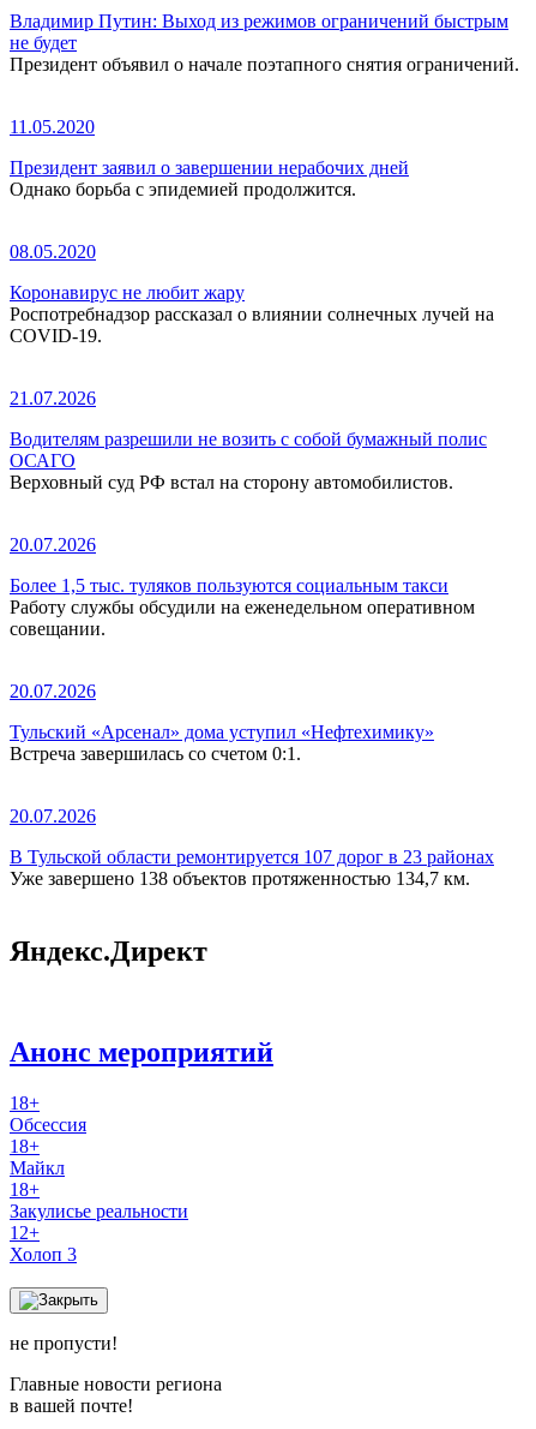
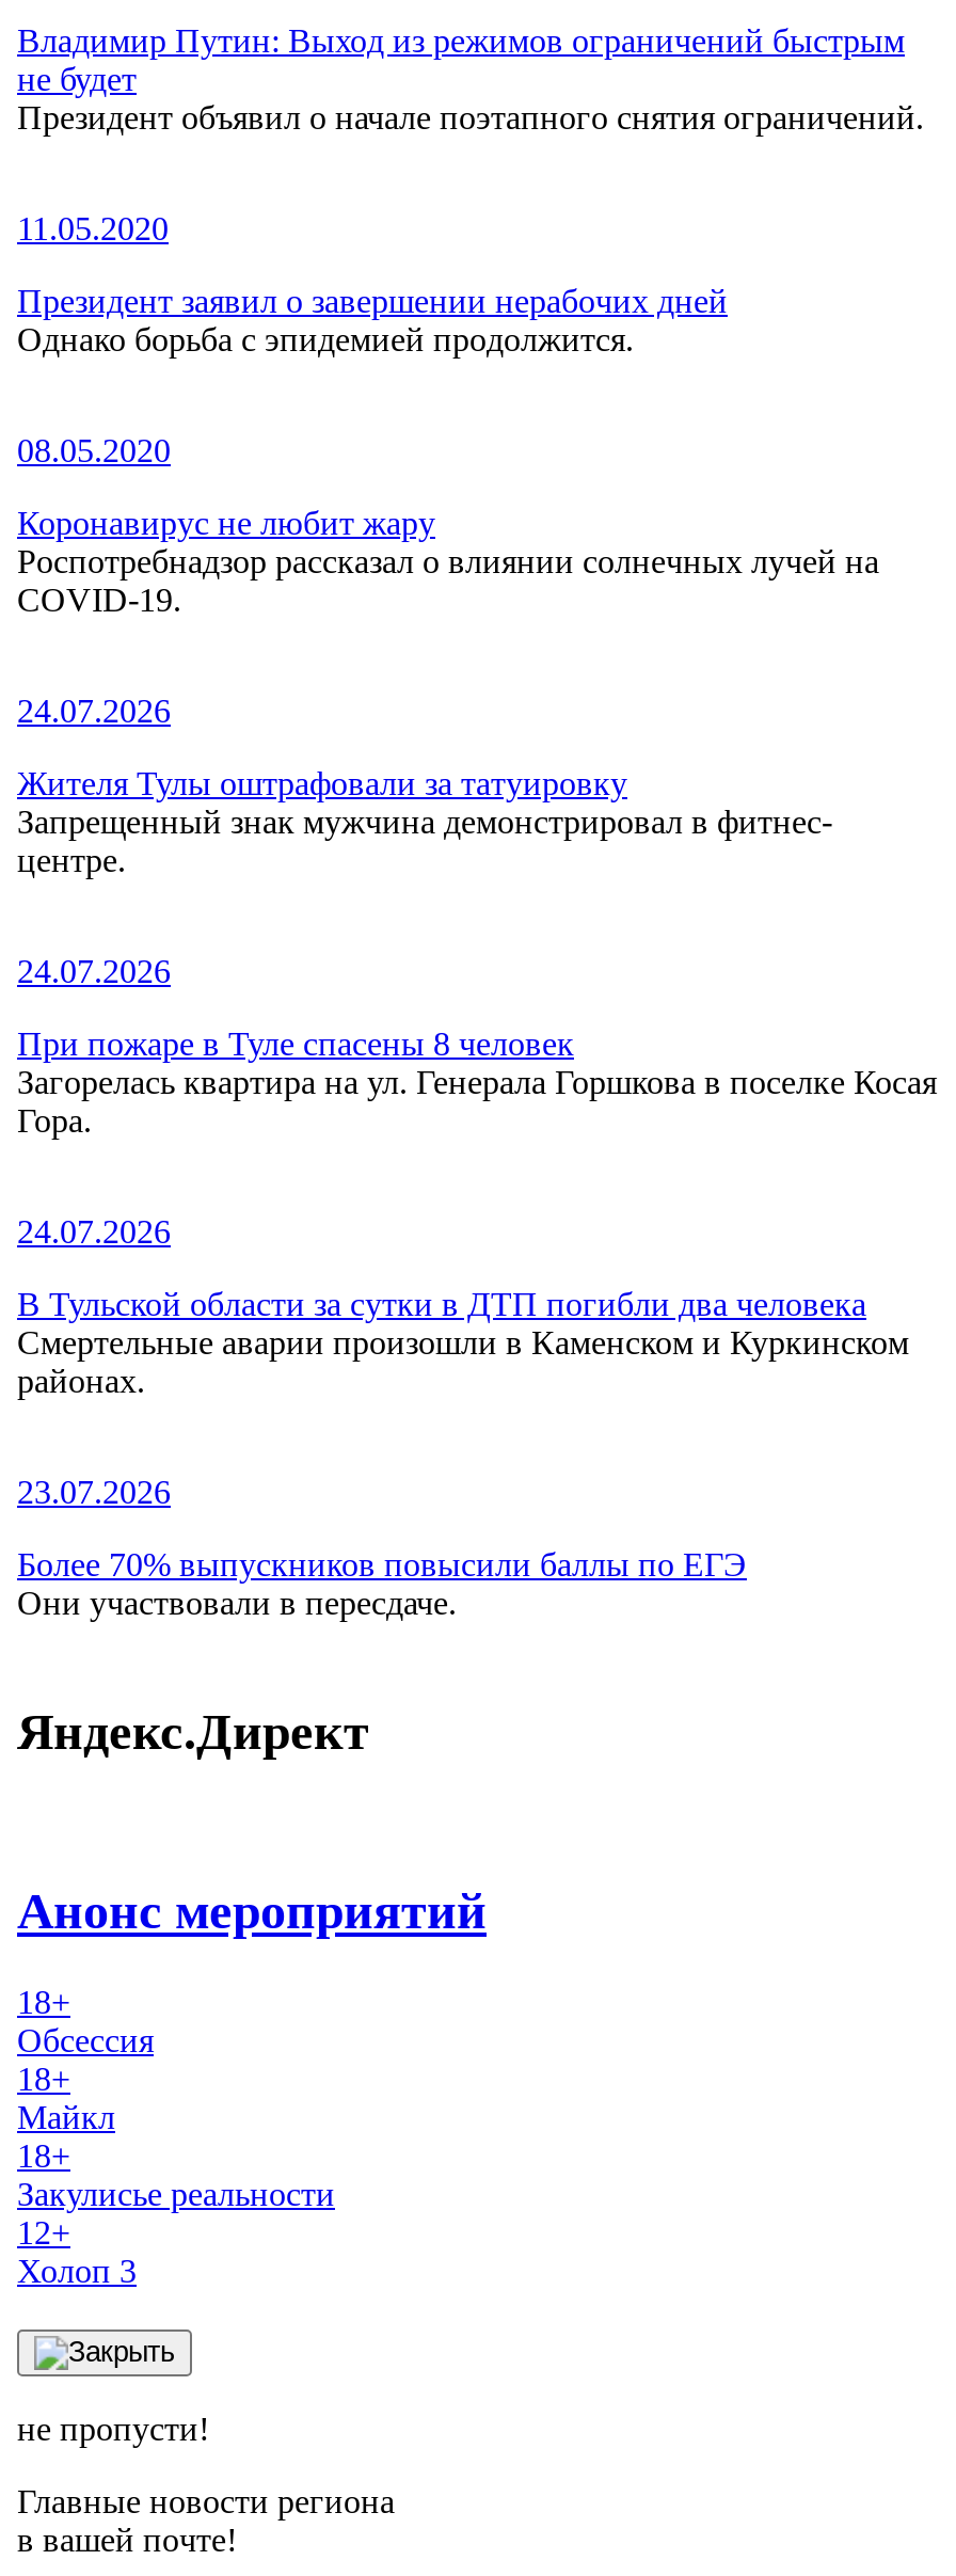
[10,388,96,408] 21.07.2026 -> [17,692,171,728] 24.07.2026
[10,428,487,492] Водителям разрешили не возить с собой бумажный полис | ОСАГО | Верховный суд РФ встал на сторону автомобилистов. -> [17,764,832,878] Жителя Тулы оштрафовали за татуировку | Запрещенный знак мужчина демонстрировал в фитнес- | центре.
[10,534,96,554] 20.07.2026 -> [17,952,171,989] 24.07.2026
[10,575,475,638] Более 1,5 тыс. туляков пользуются социальным такси | Работу службы обсудили на еженедельном оперативном | совещании. -> [17,1025,937,1138] При пожаре в Туле спасены 8 человек | Загорелась квартира на ул. Генерала Горшкова в поселке Косая | Гора.
[10,681,96,701] 20.07.2026 -> [17,1213,171,1249] 24.07.2026
[10,721,434,763] Тульский «Арсенал» дома уступил «Нефтехимику» | Встреча завершилась со счетом 0:1. -> [17,1285,909,1398] В Тульской области за сутки в ДТП погибли два человека | Смертельные аварии произошли в Каменском и Куркинском | районах.
[10,805,96,826] 20.07.2026 -> [17,1473,171,1509] 23.07.2026
[10,846,494,888] В Тульской области ремонтируется 107 дорог в 23 районах | Уже завершено 138 объектов протяженностью 134,7 км. -> [17,1546,747,1620] Более 70% выпускников повысили баллы по ЕГЭ | Они участвовали в пересдаче.

